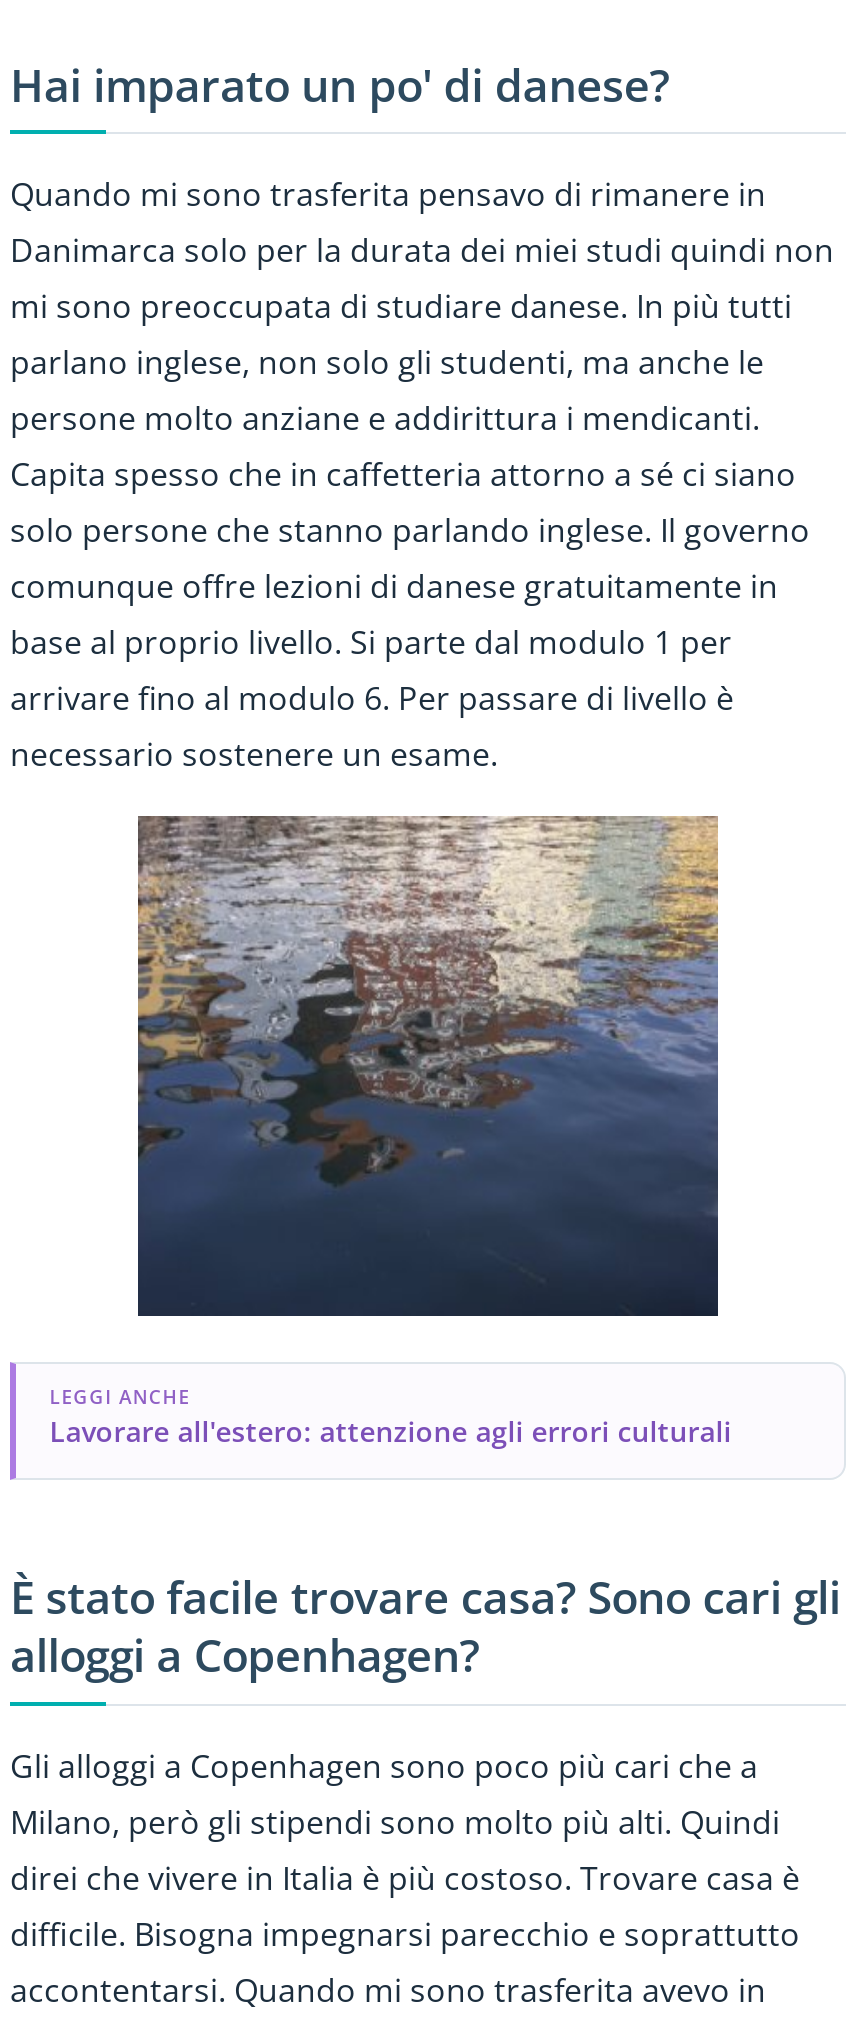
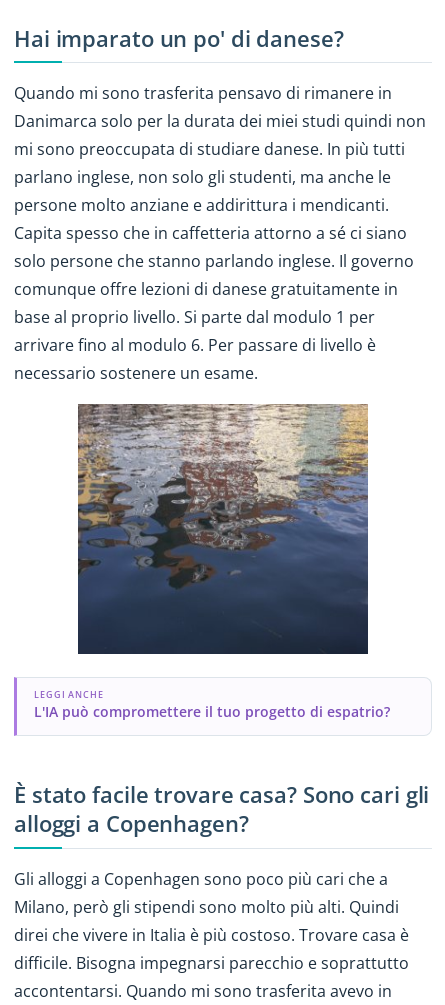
[50,1413,732,1451] Lavorare all'estero: attenzione agli errori culturali -> [34,702,390,721] L'IA può compromettere il tuo progetto di espatrio?

